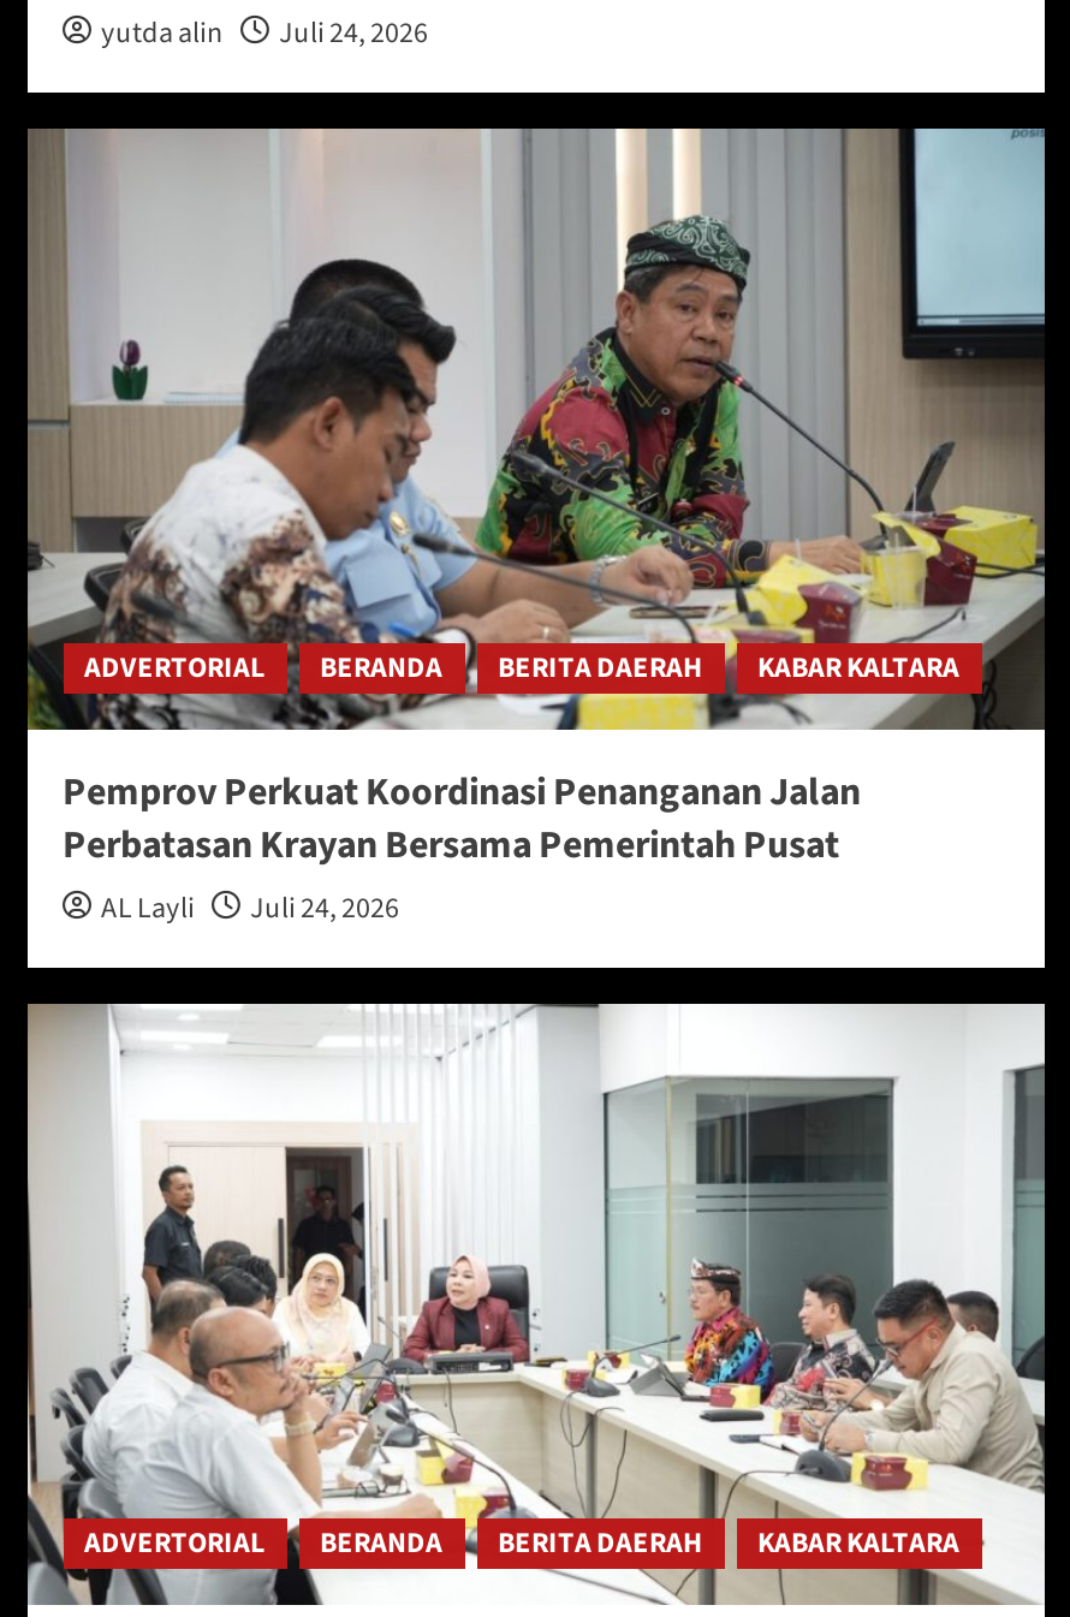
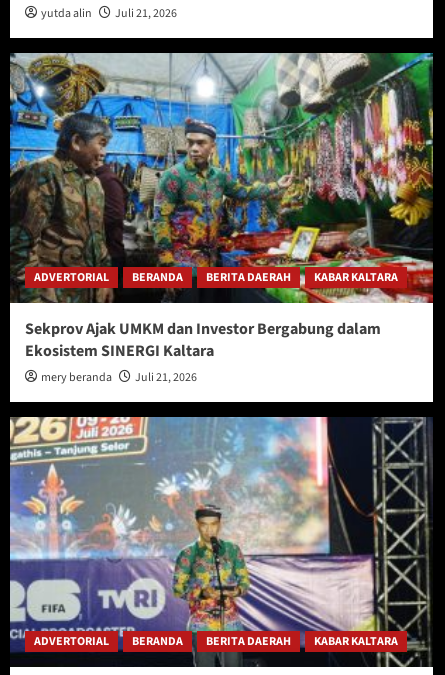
[101,13,428,54] yutda alin Juli 24, 2026 -> [40,5,176,22] yutda alin Juli 21, 2026
[25,127,1047,929] [image] | Pemprov Perkuat Koordinasi Penanganan Jalan | Perbatasan Krayan Bersama Pemerintah Pusat | AL Layli | Juli 24, 2026 -> [9,52,434,386] [image] | Sekprov Ajak UMKM dan Investor Bergabung dalam | Ekosistem SINERGI Kaltara | mery beranda | Juli 21, 2026
[25,1000,1047,1606] [image] -> [9,416,433,668] [image]

